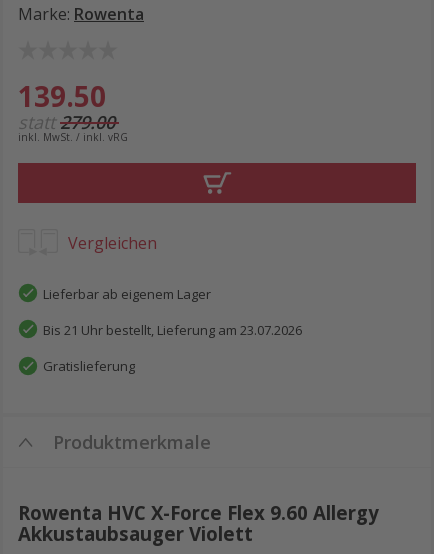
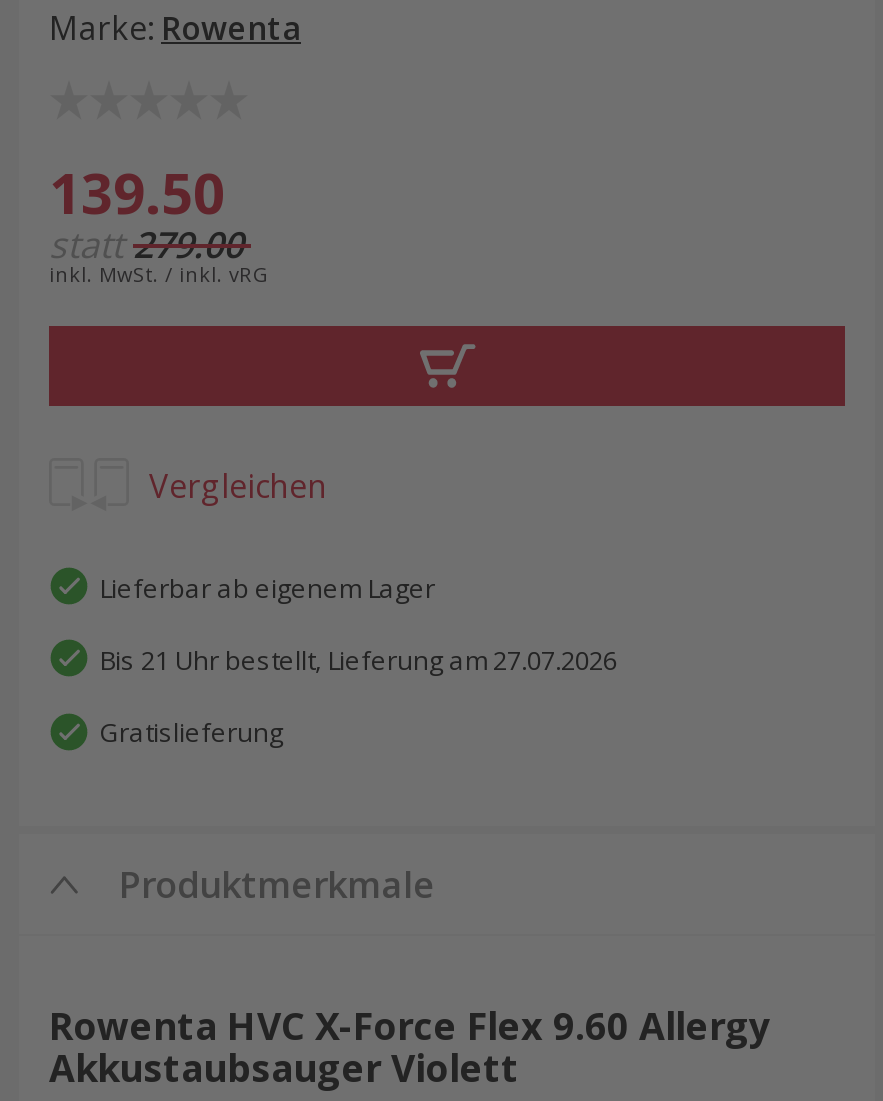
[43,321,302,339] Bis 21 Uhr bestellt, Lieferung am 23.07.2026 -> [99,642,617,678] Bis 21 Uhr bestellt, Lieferung am 27.07.2026

